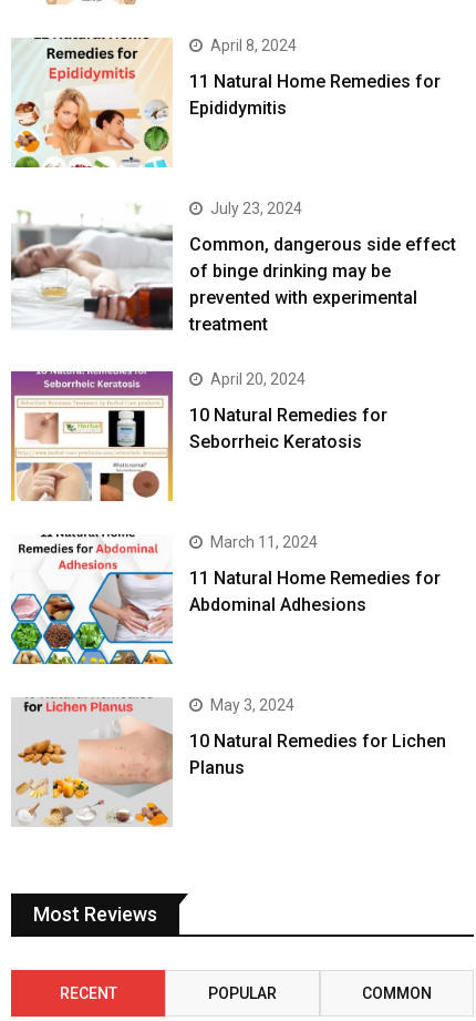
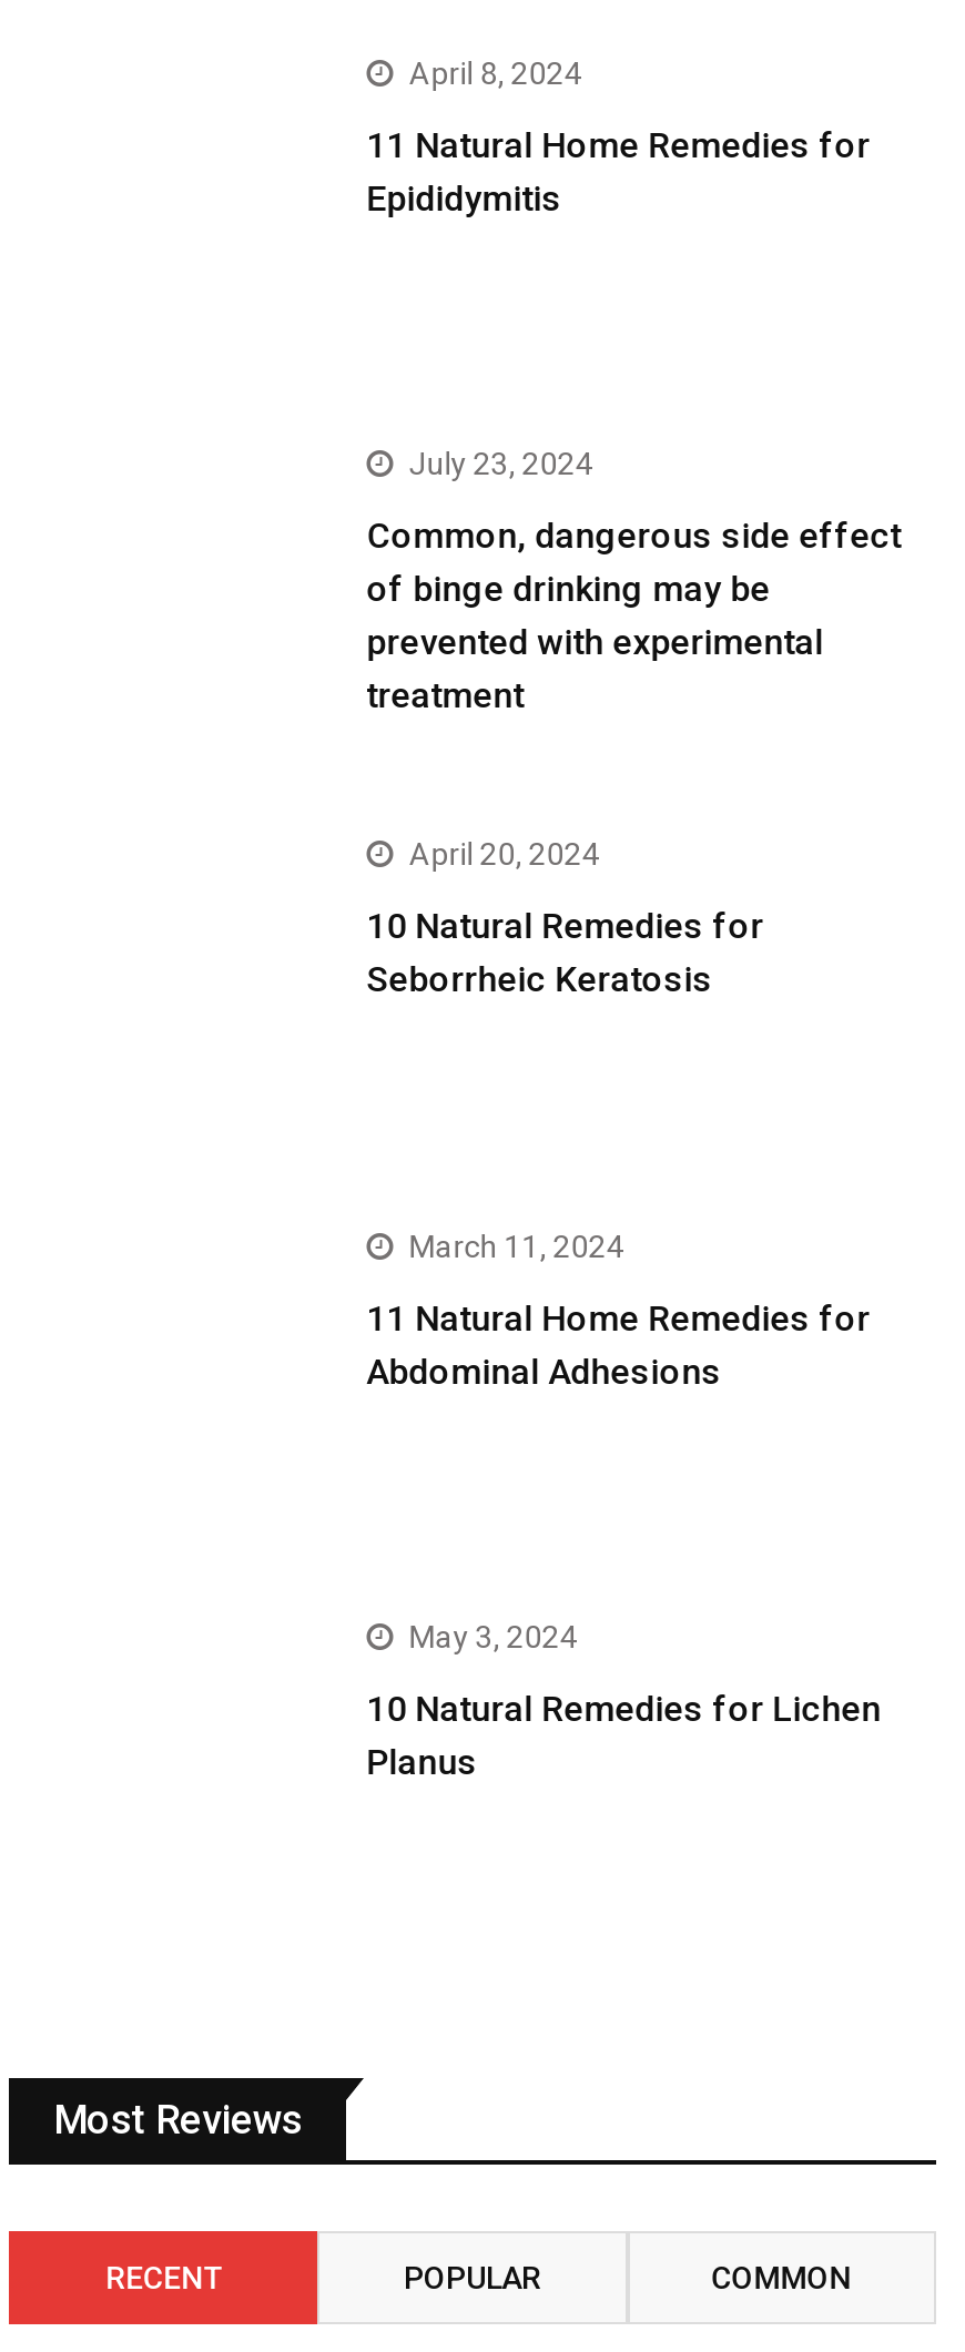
[11,37,173,169] [image] -> none
[10,204,174,331] [image] -> none
[10,370,174,502] [image] -> none
[10,533,174,665] [image] -> none
[11,696,174,828] [image] -> none

